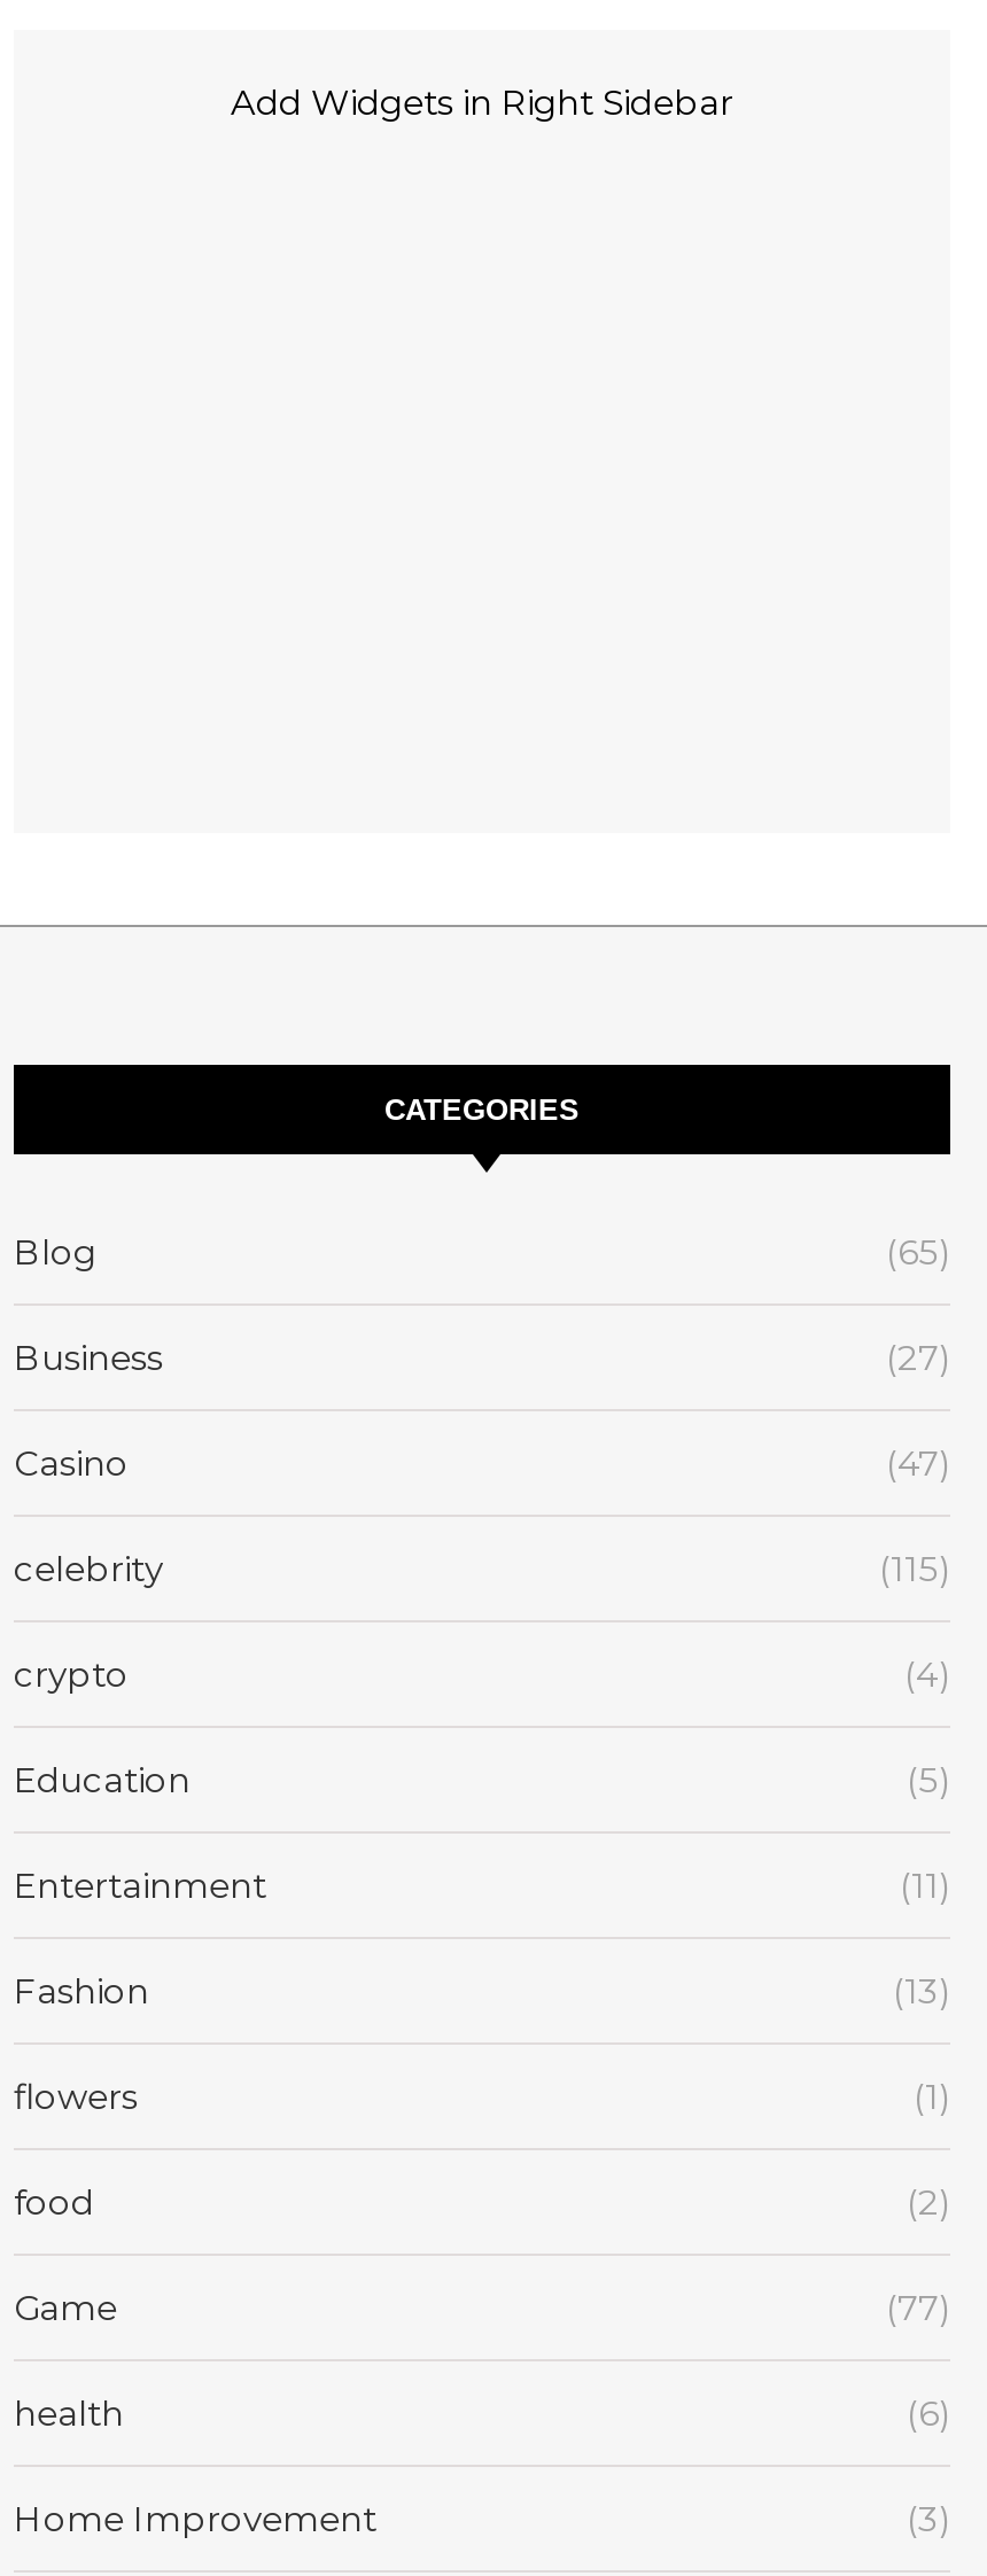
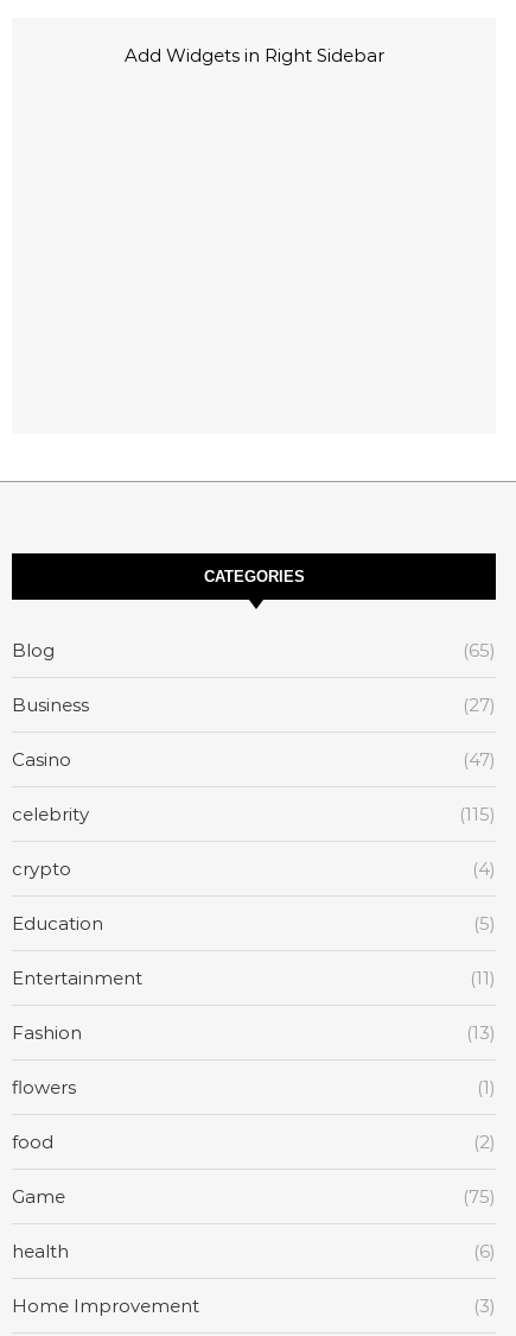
[886,2286,950,2330] (77) -> [463,1186,496,1208] (75)

